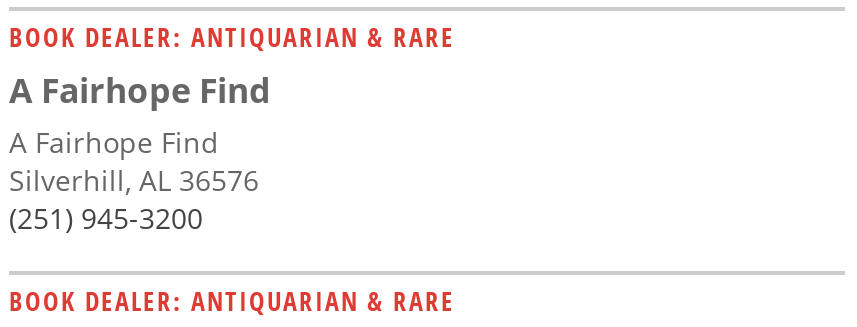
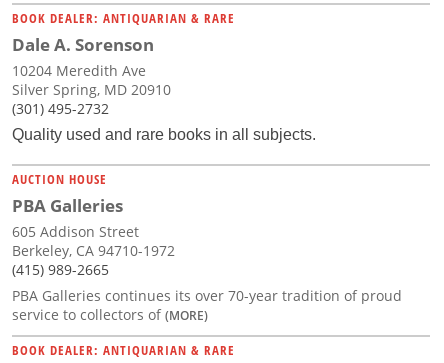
[9,68,271,238] A Fairhope Find | A Fairhope Find | Silverhill, AL 36576 | (251) 945-3200 -> [12,33,402,324] Dale A. Sorenson | 10204 Meredith Ave | Silver Spring, MD 20910 | (301) 495-2732 | Quality used and rare books in all subjects. | AUCTION HOUSE | PBA Galleries | 605 Addison Street | Berkeley, CA 94710-1972 | (415) 989-2665 | PBA Galleries continues its over 70-year tradition of proud | service to collectors of (MORE)

